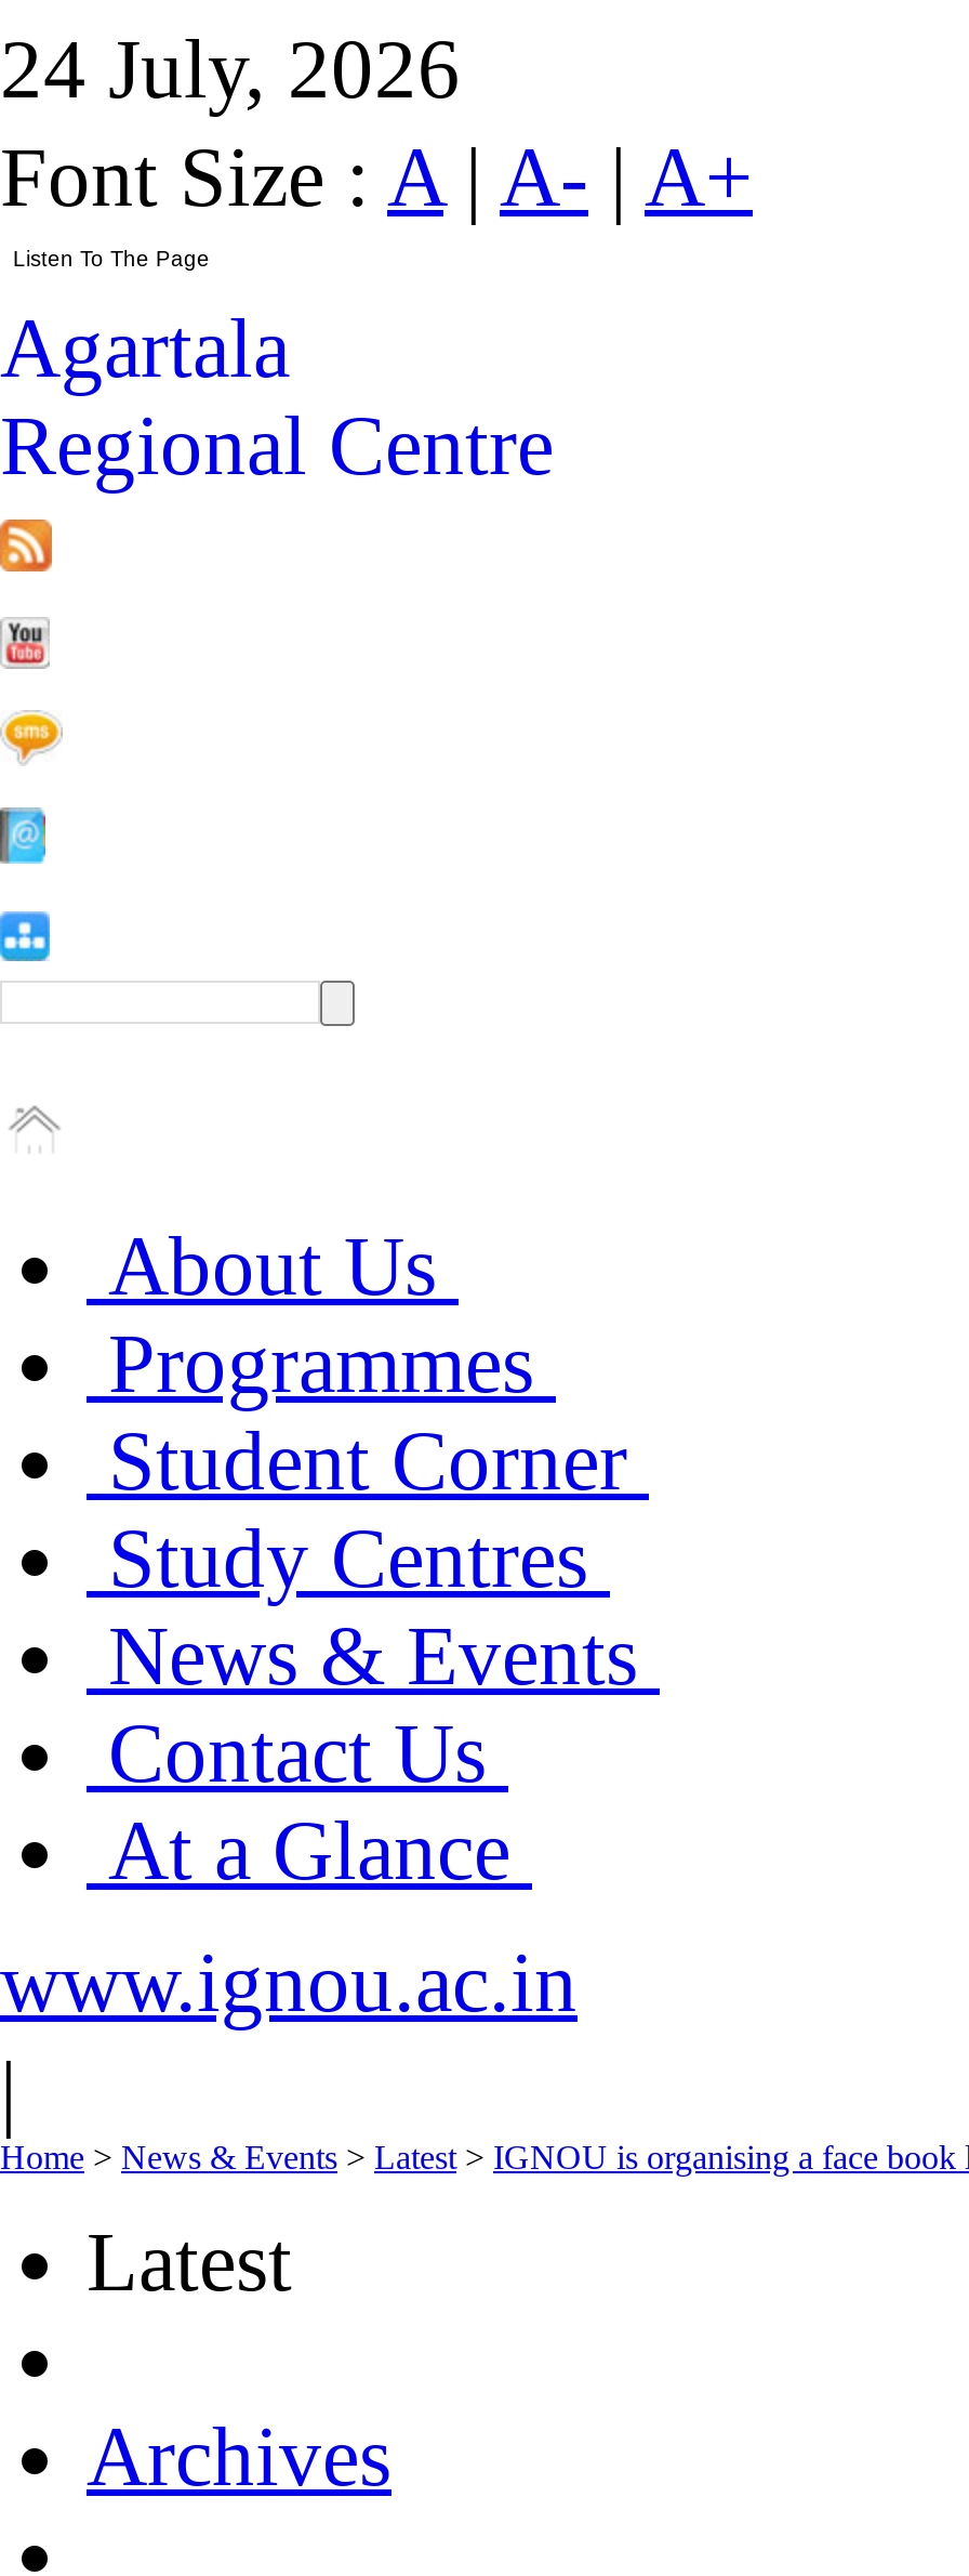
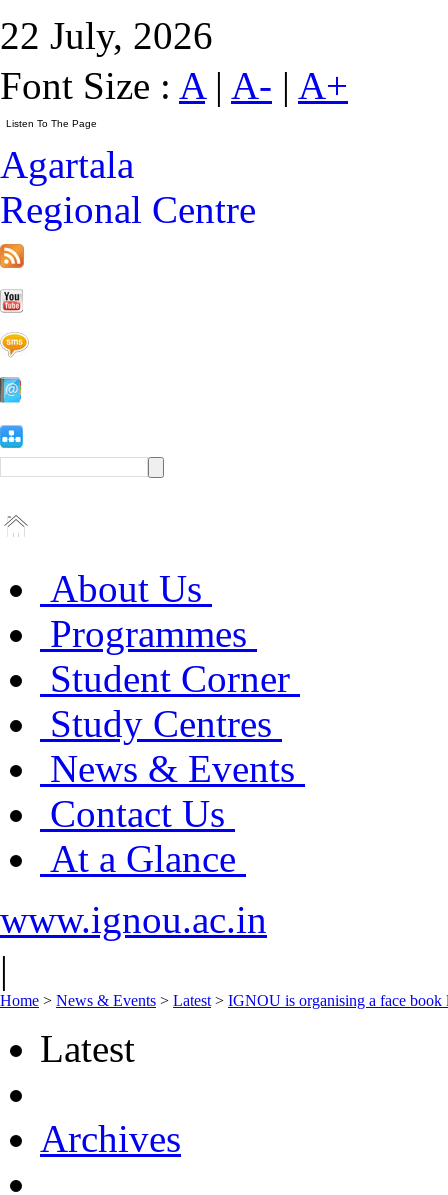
[0,22,461,115] 24 July, 2026 -> [0,14,213,57] 22 July, 2026

